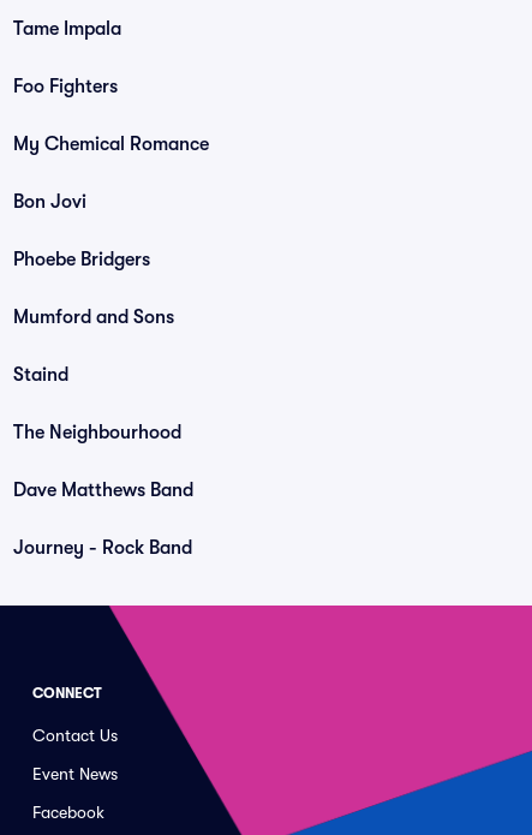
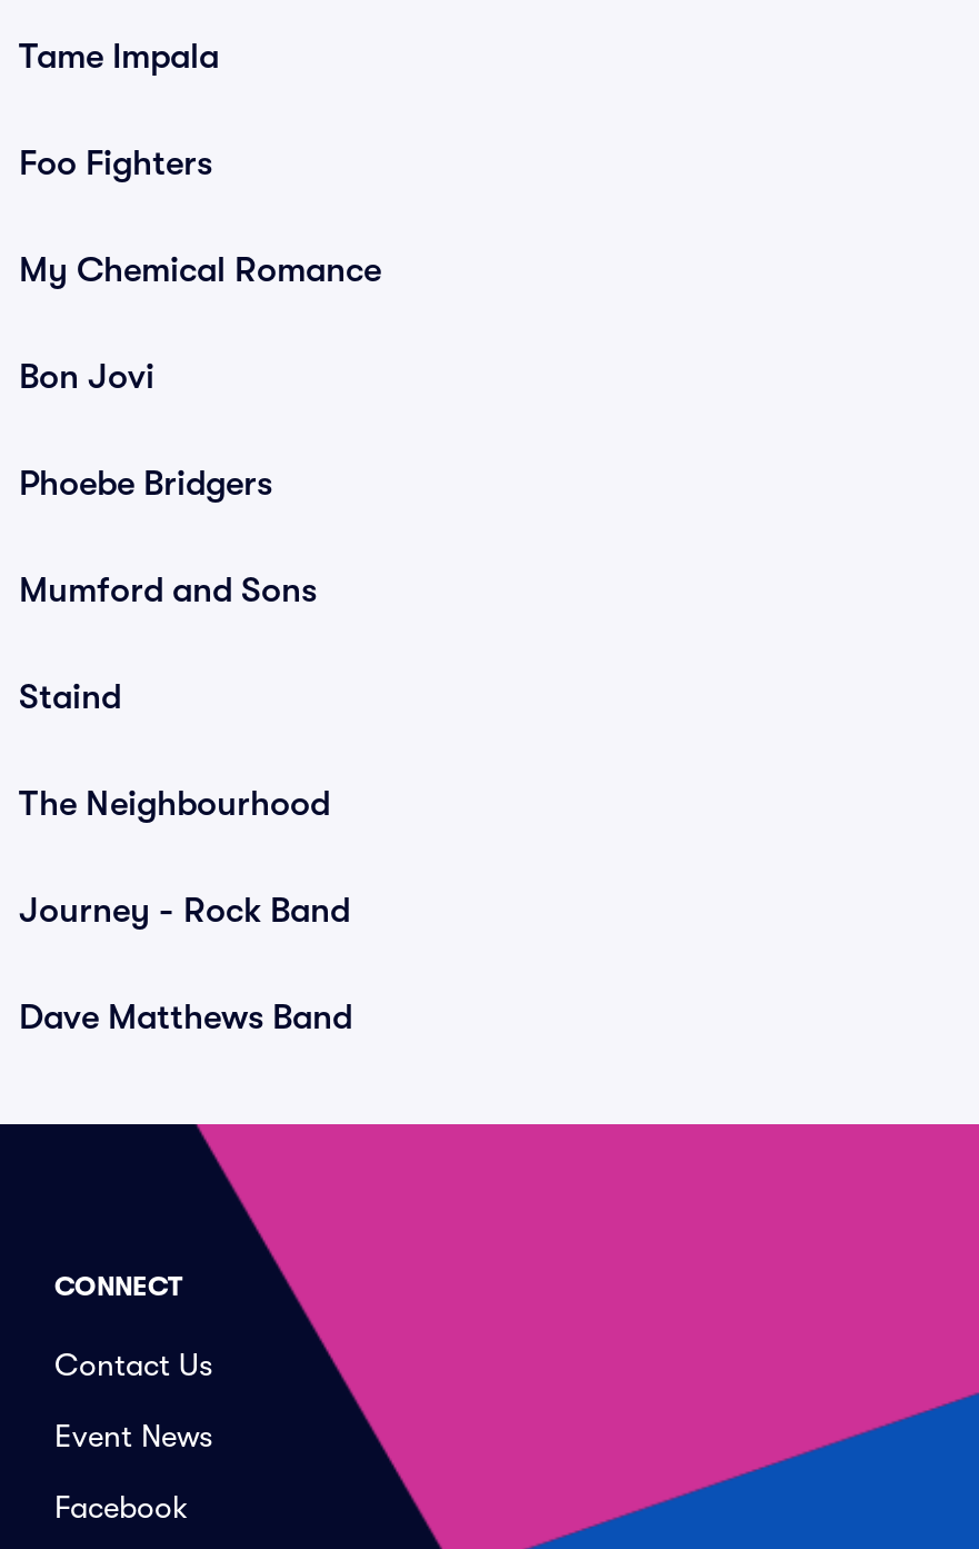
moved [13,479,193,501] -> [19,997,352,1037]: Dave Matthews Band
moved [13,537,192,559] -> [19,891,350,931]: Journey - Rock Band

